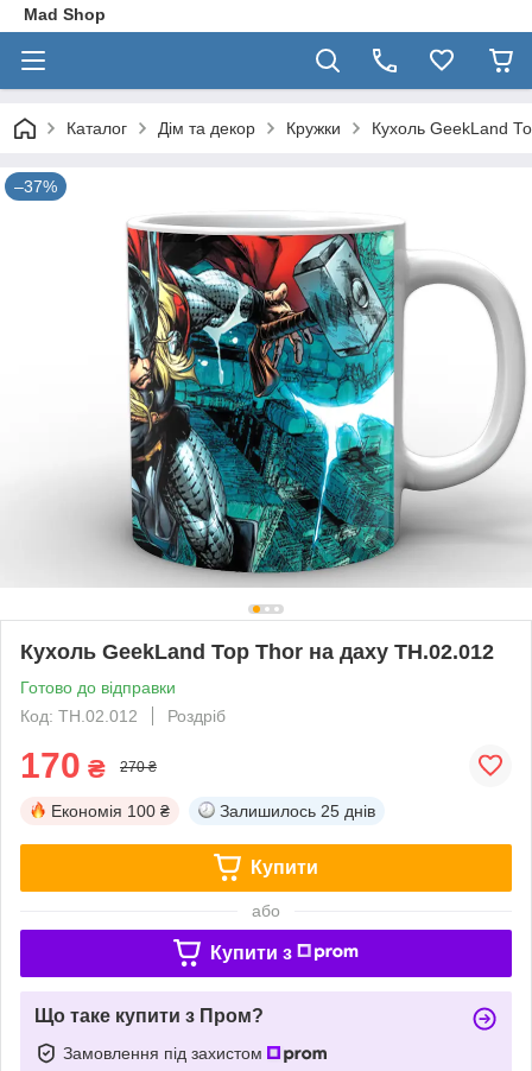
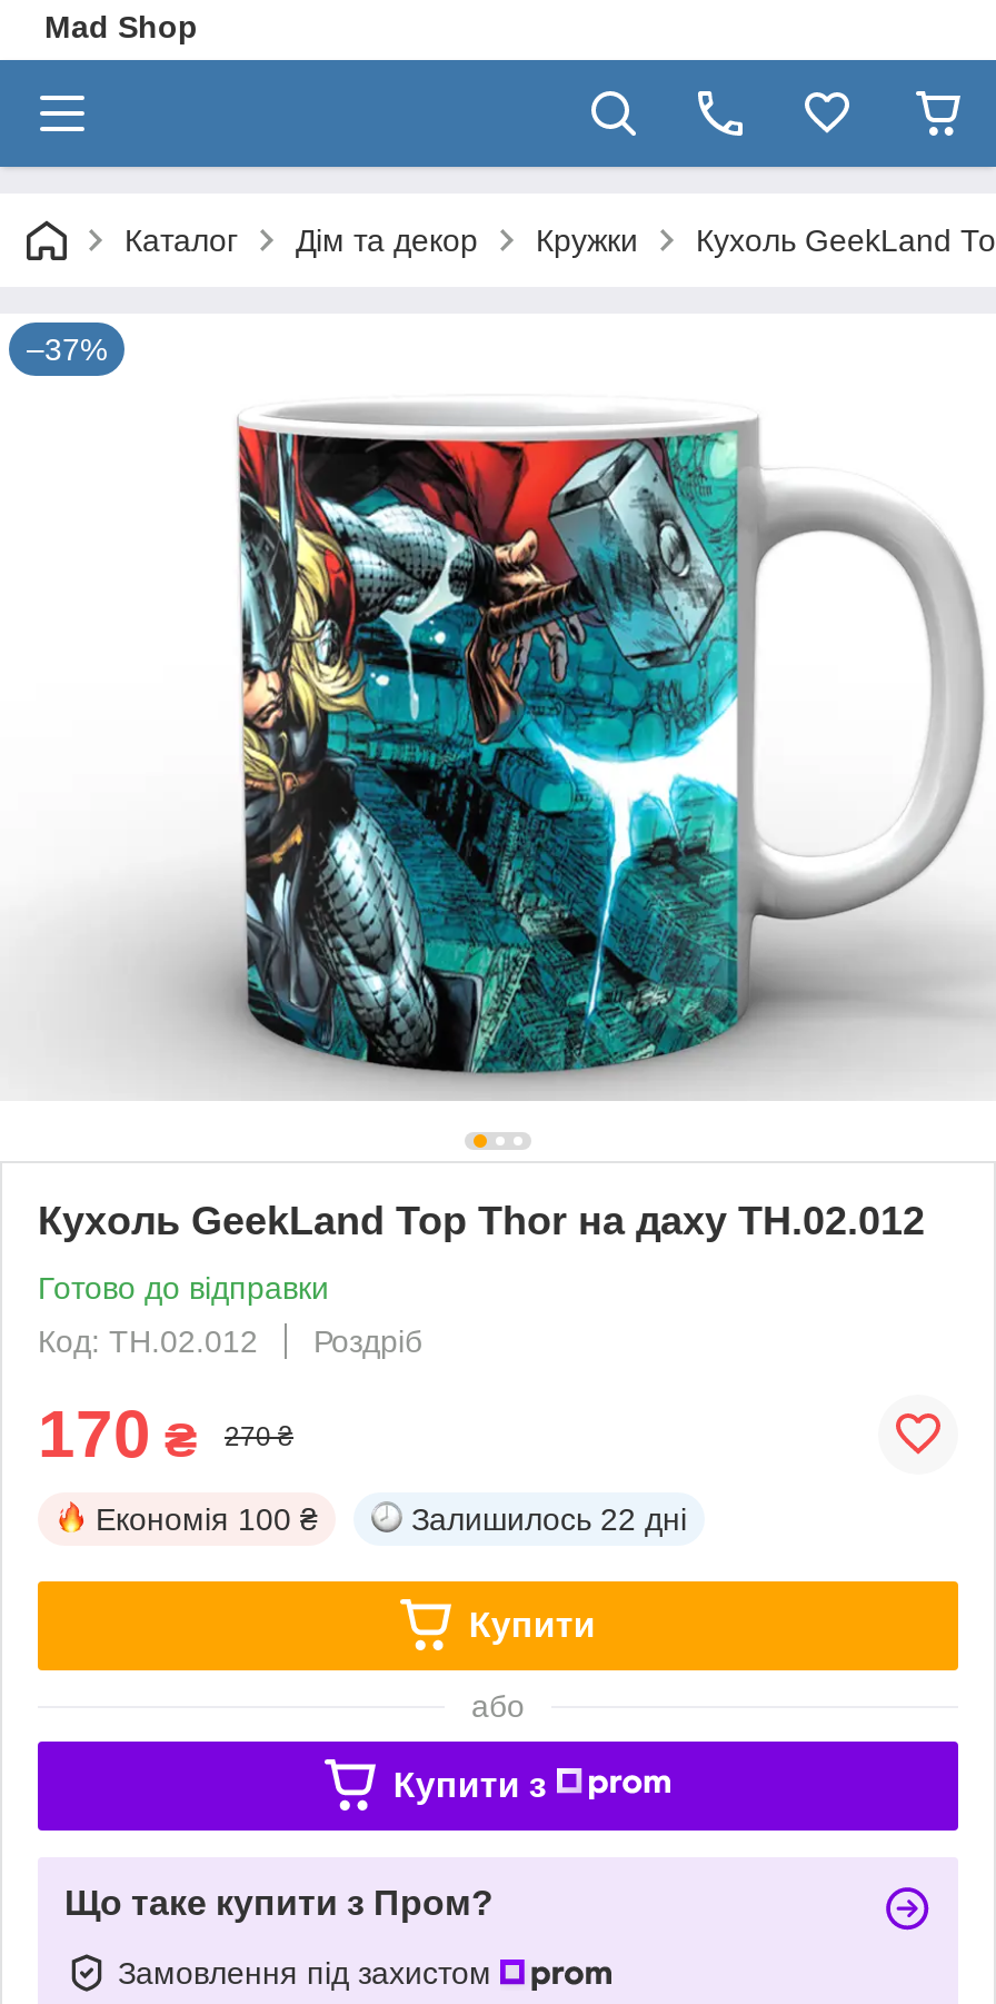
[220,801,375,820] Залишилось 25 днів -> [411,1501,687,1536] Залишилось 22 дні

